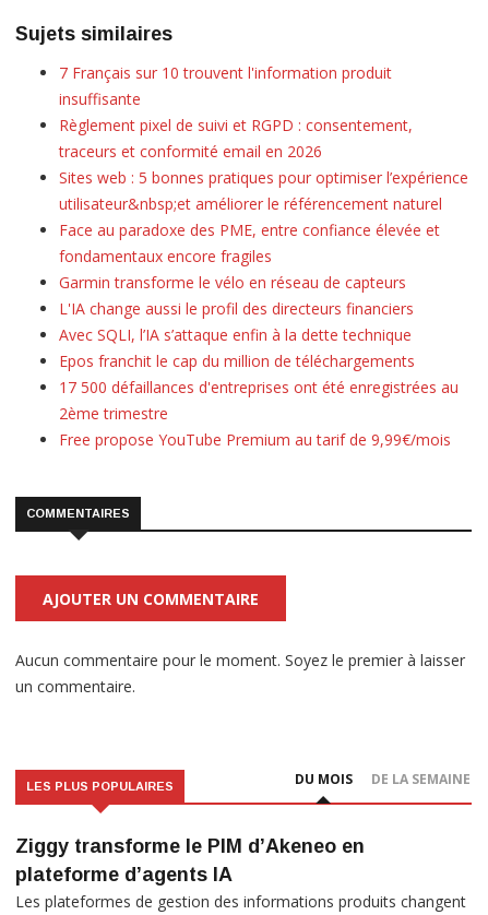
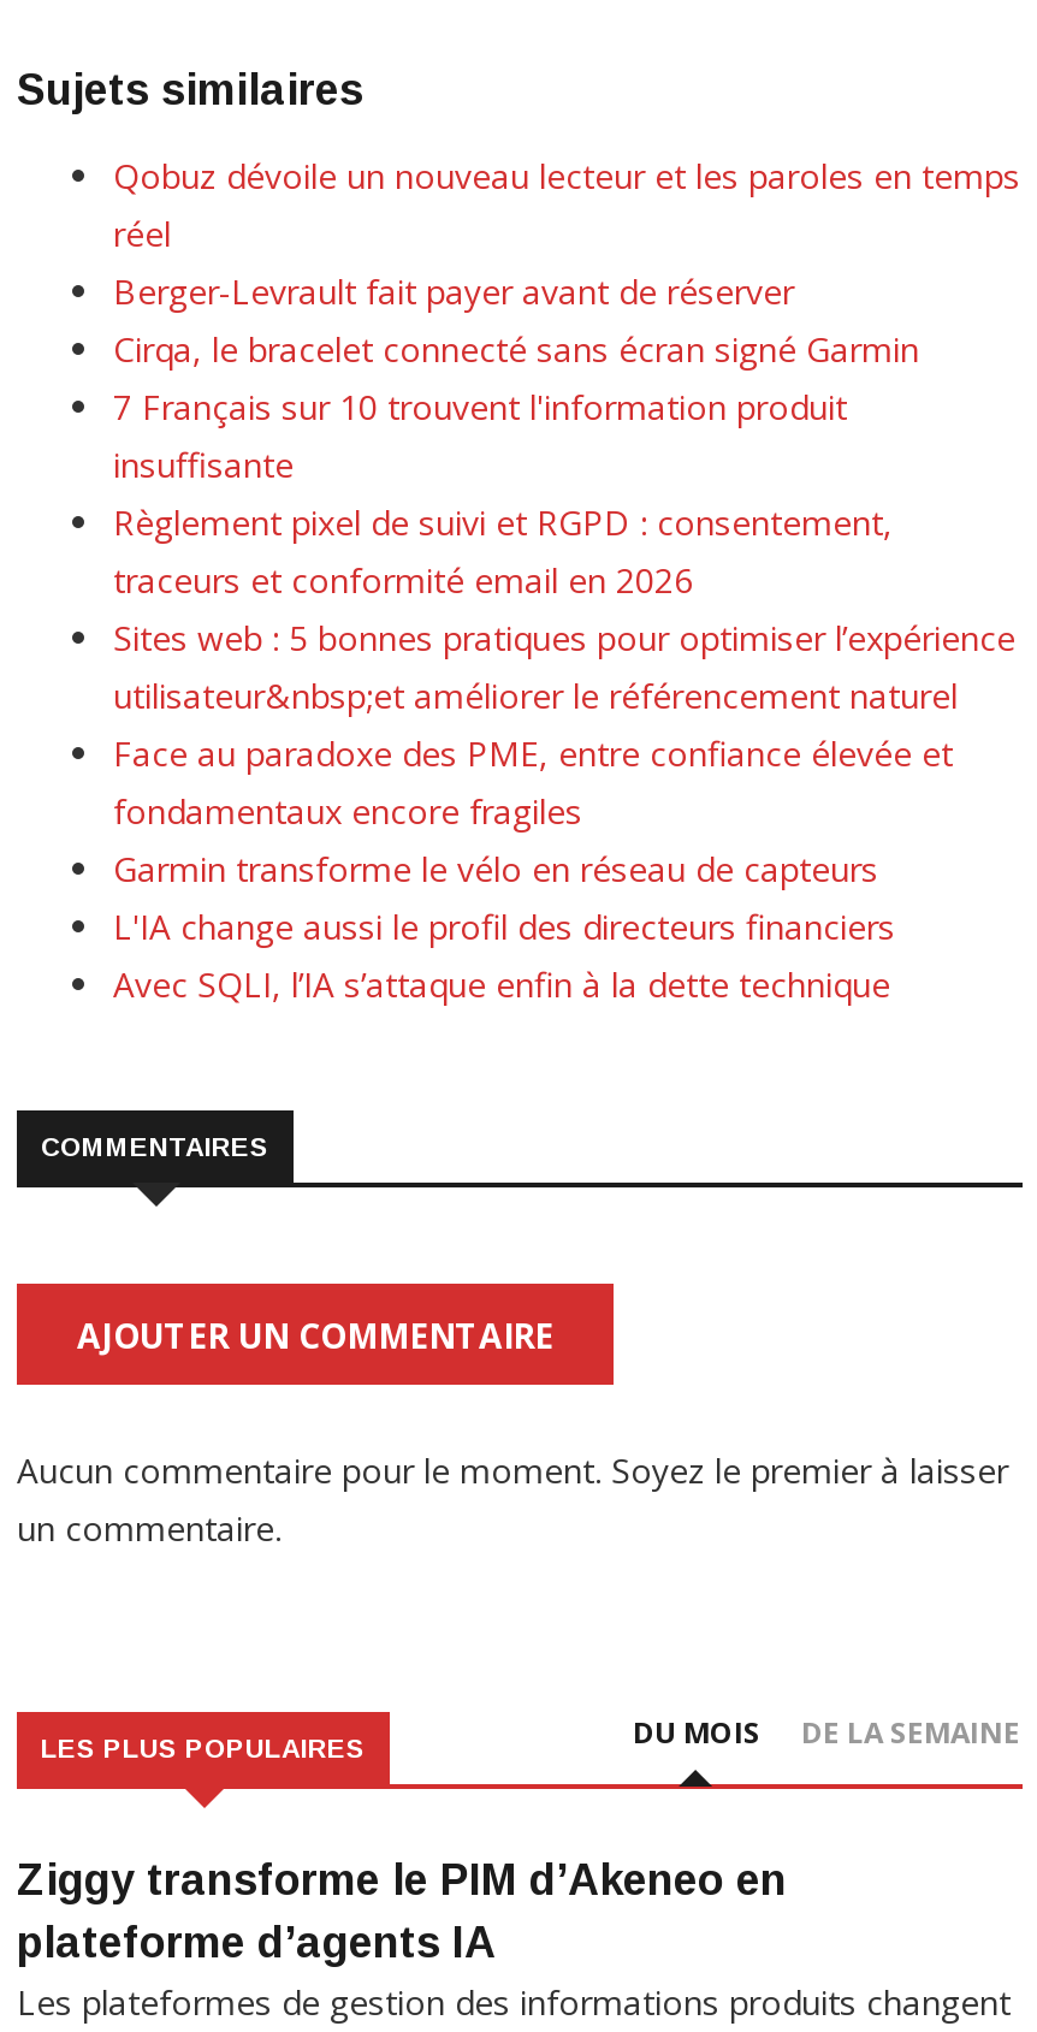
none -> [113,153,1020,372] Qobuz dévoile un nouveau lecteur et les paroles en temps | réel | Berger-Levrault fait payer avant de réserver | Cirqa, le bracelet connecté sans écran signé Garmin
moved [59,62,468,345] -> [113,384,1015,1007]: 7 Français sur 10 trouvent l'information produit | insuffisante | Règlement pixel de suivi et RGPD : consentement, | ... | L'IA change aussi le profil des directeurs financiers | Avec SQLI, l’IA s’attaque enfin à la dette technique
[59,350,459,450] Epos franchit le cap du million de téléchargements | 17 500 défaillances d'entreprises ont été enregistrées au | 2ème trimestre | Free propose YouTube Premium au tarif de 9,99€/mois -> none

